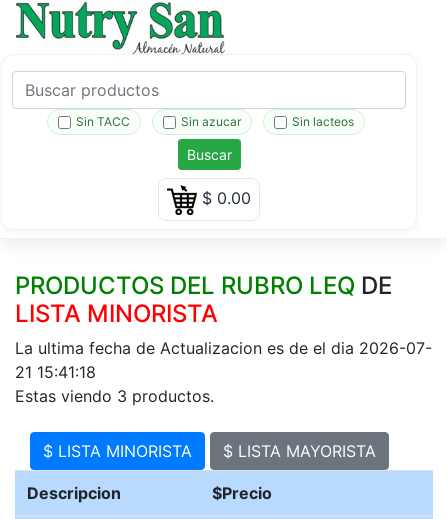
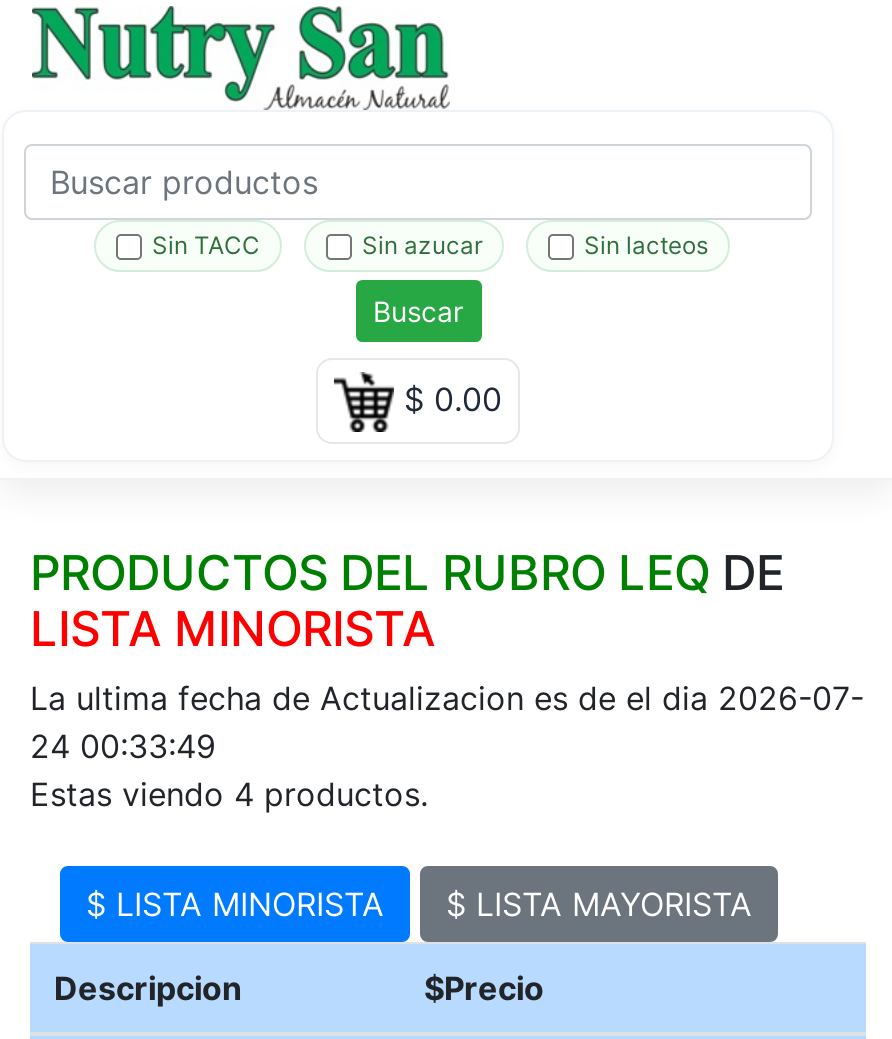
[15,362,96,382] 21 15:41:18 -> [30,726,216,766] 24 00:33:49
[15,386,214,406] Estas viendo 3 productos. -> [30,774,428,814] Estas viendo 4 productos.

